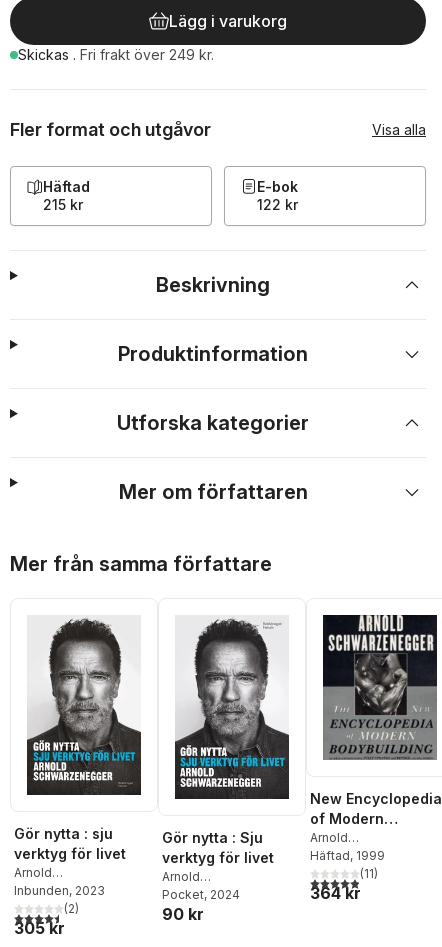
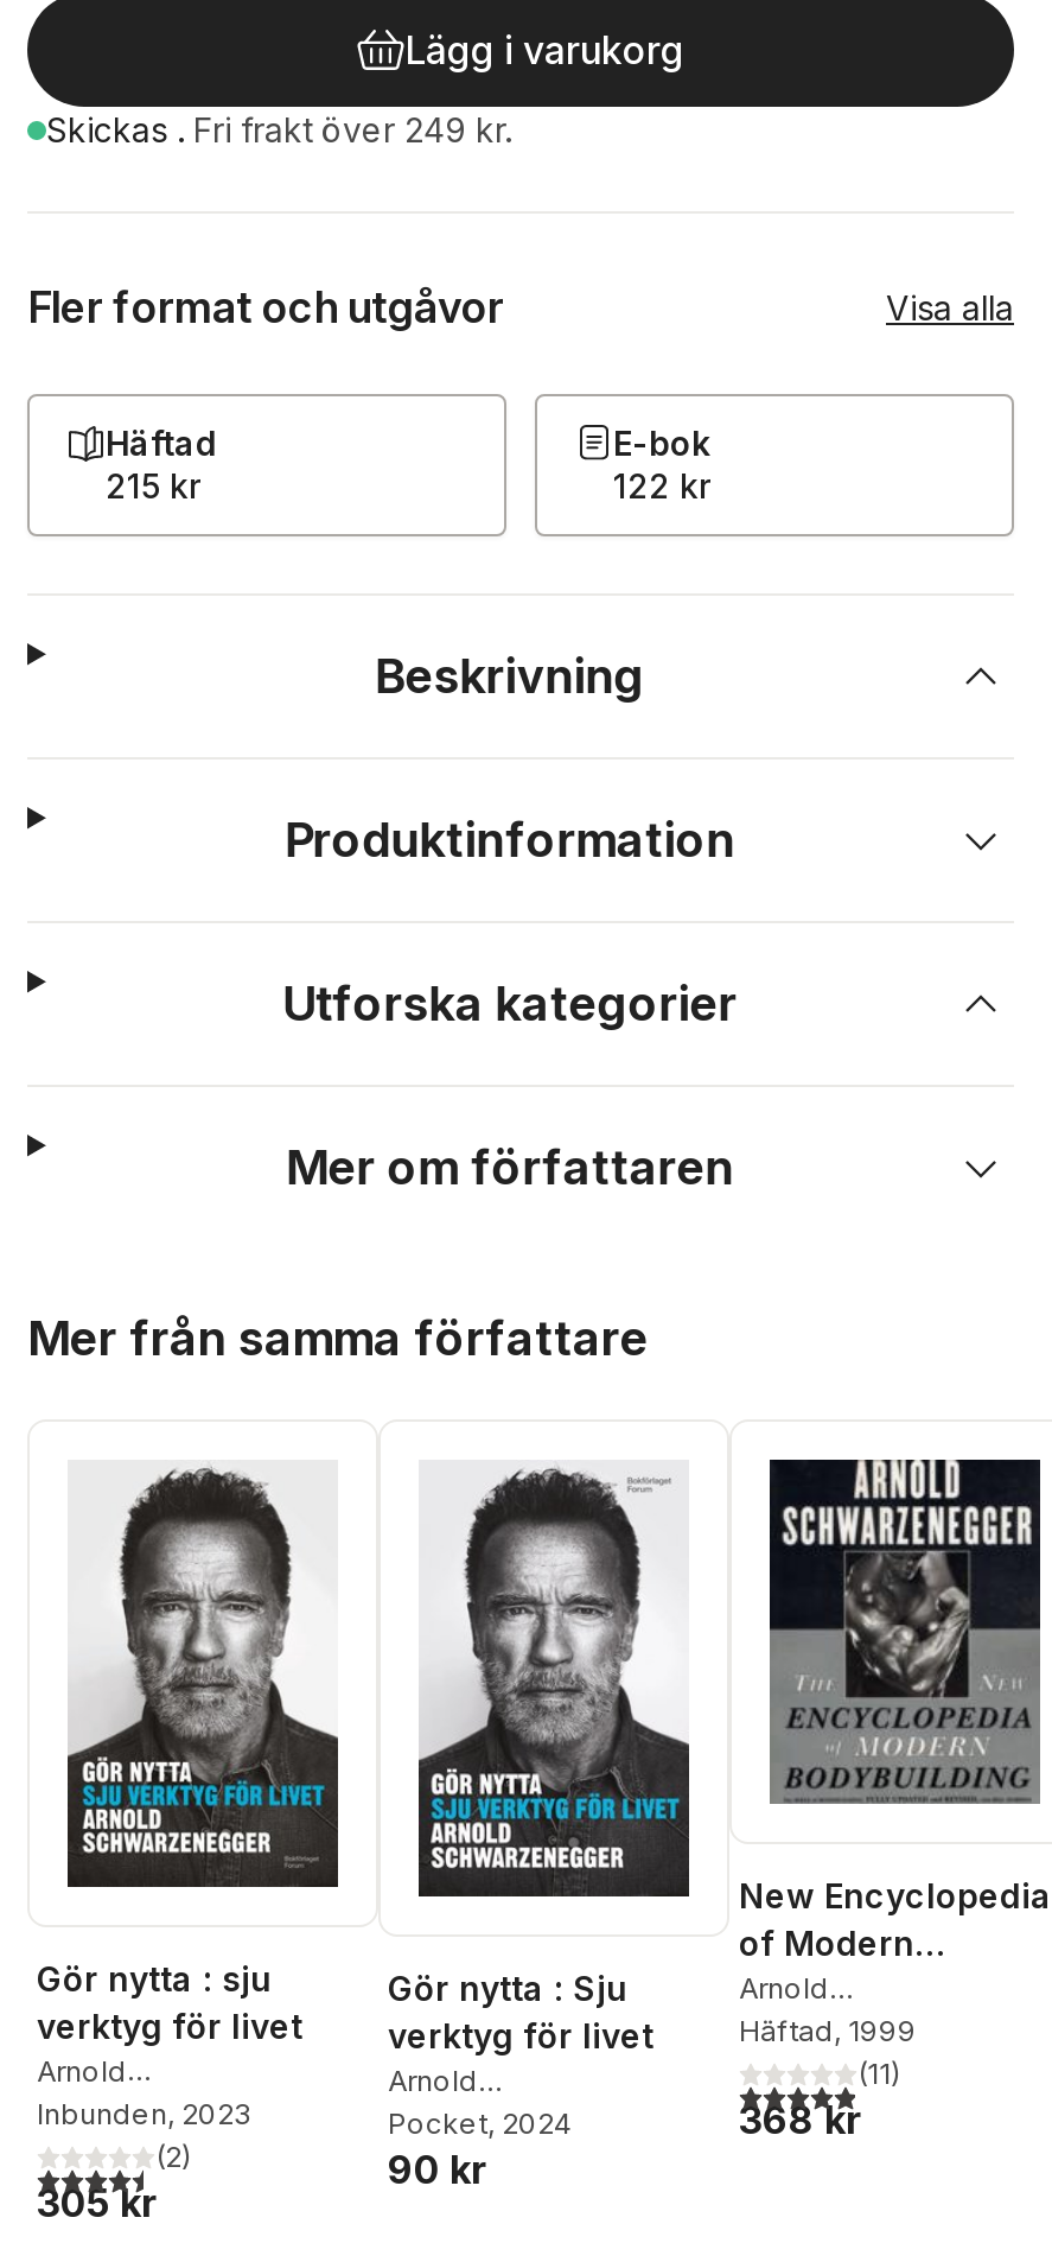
[310,883,361,903] 364 kr -> [739,2096,862,2144] 368 kr

